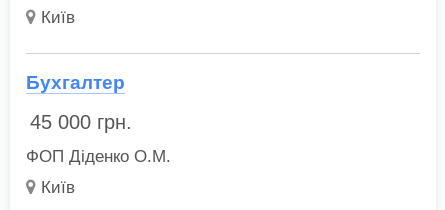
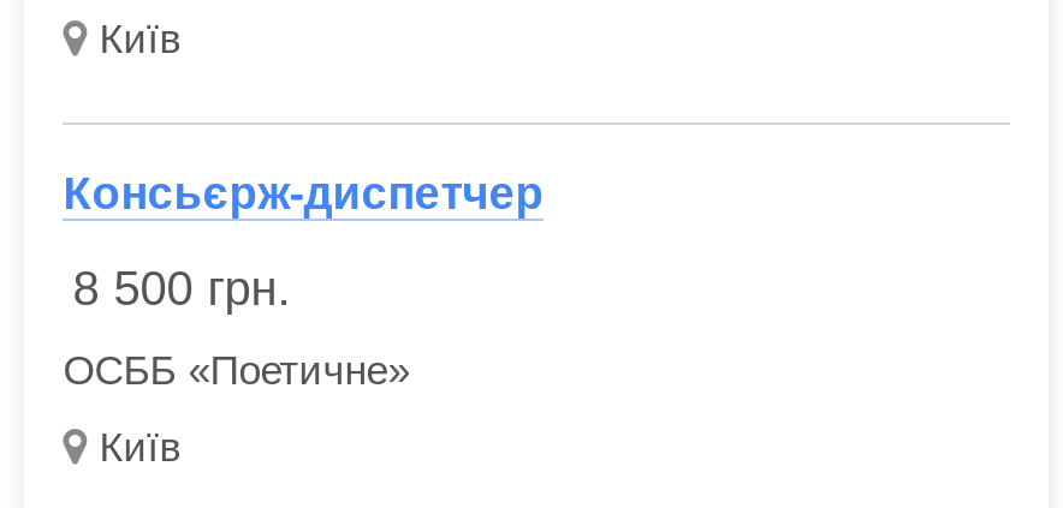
[26,72,125,93] Бухгалтер -> [63,169,544,219] Консьєрж-диспетчер
[30,111,132,133] 45 000 грн. -> [73,262,292,315] 8 500 грн.
[26,147,171,166] ФОП Діденко О.М. -> [63,349,410,395] ОСББ «Поетичне»

